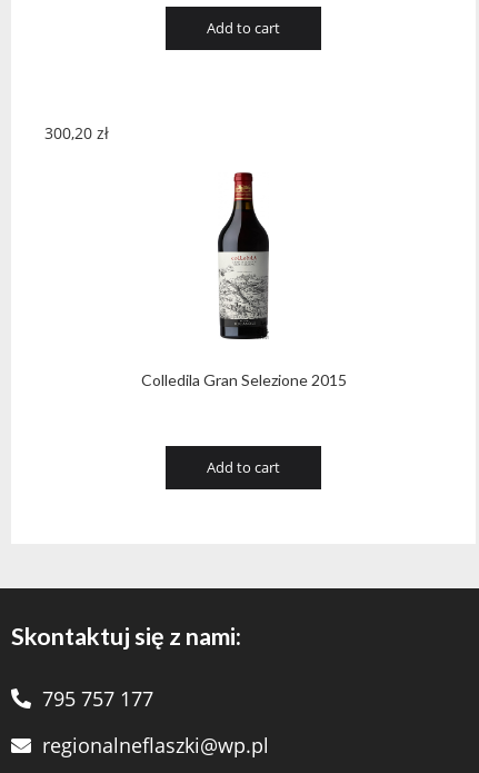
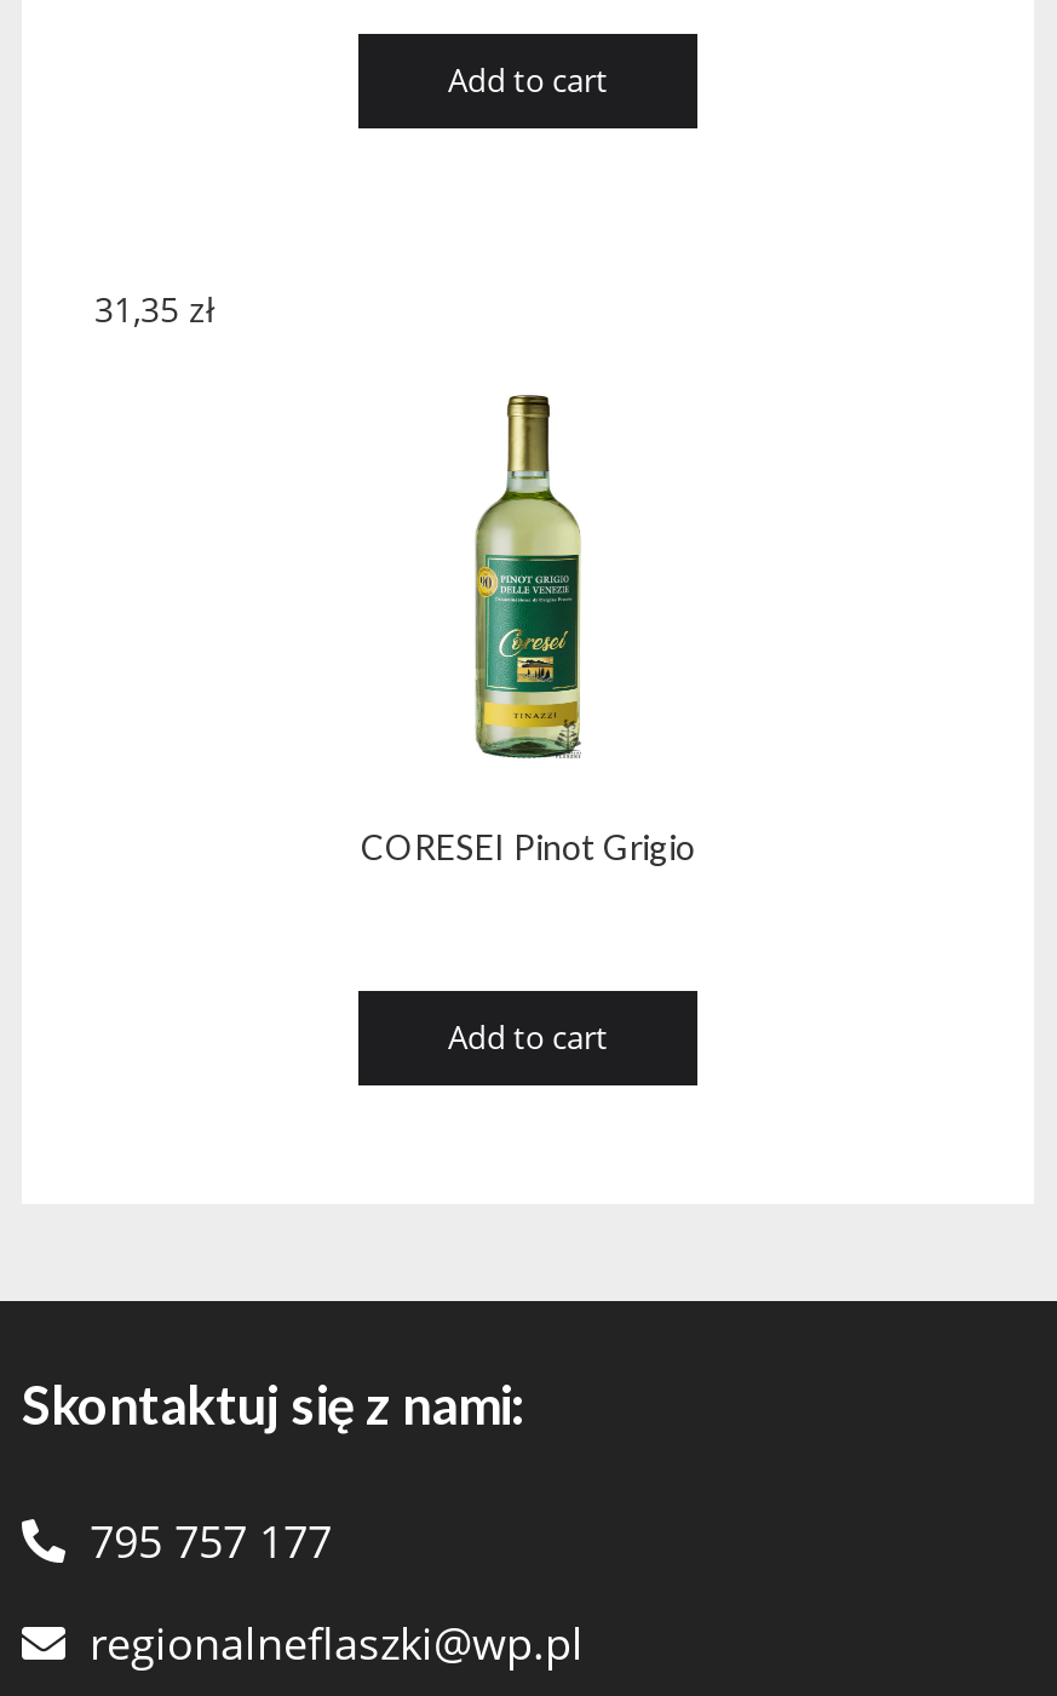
[44,122,109,143] 300,20 zł -> [94,286,216,332] 31,35 zł
[141,172,346,389] [image] | Colledila Gran Selezione 2015 -> [361,395,695,867] [image] | CORESEI Pinot Grigio

